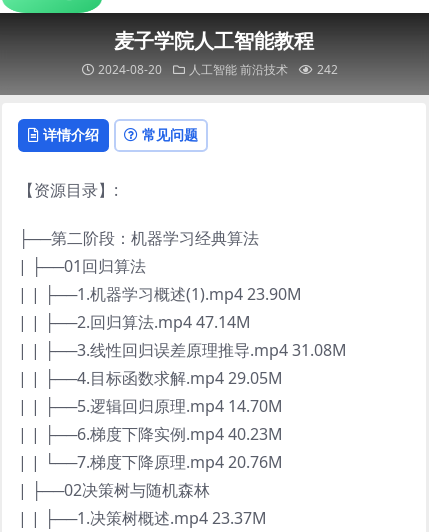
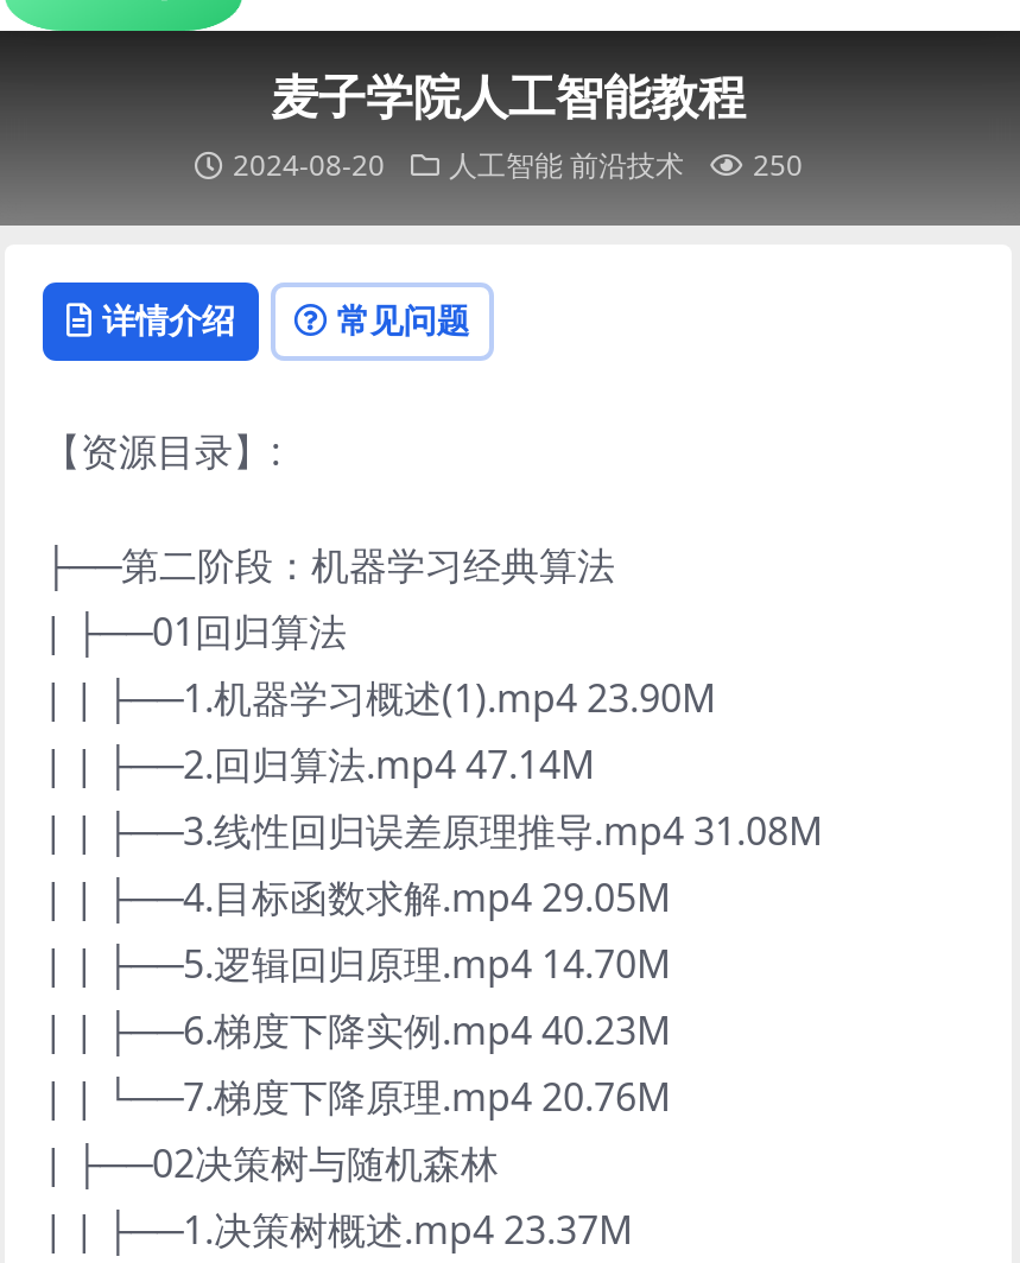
[98,61,338,78] 2024-08-20 人工智能 前沿技术 242 -> [233,145,803,185] 2024-08-20 人工智能 前沿技术 250

